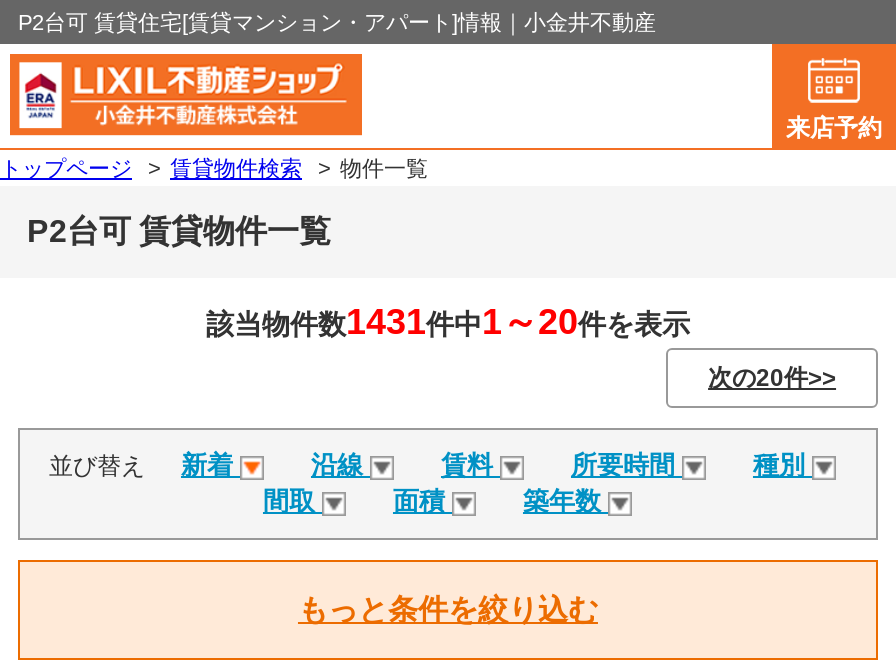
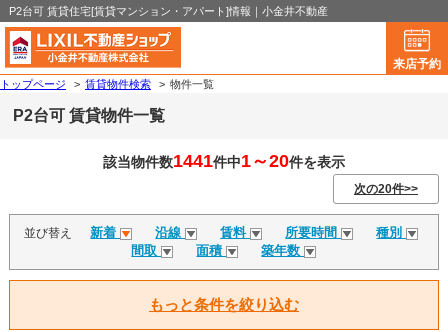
[206,302,690,342] 該当物件数1431件中1～20件を表示 -> [103,151,345,171] 該当物件数1441件中1～20件を表示

